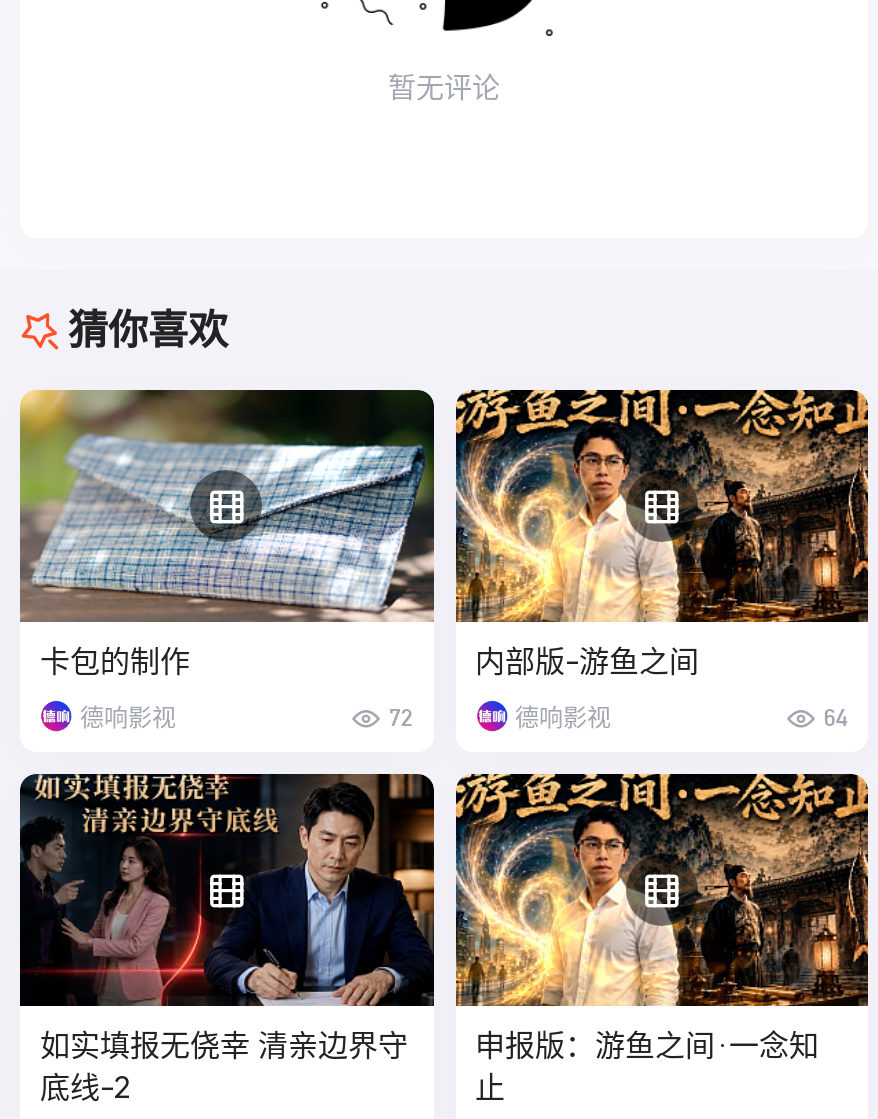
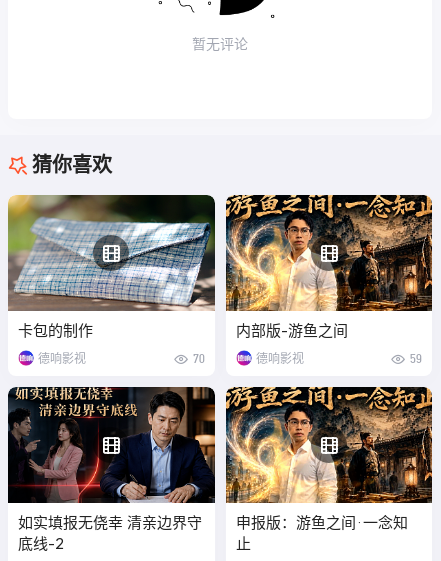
[389,704,413,732] 72 -> [192,352,204,366] 70
[824,704,848,732] 64 -> [410,352,422,366] 59

